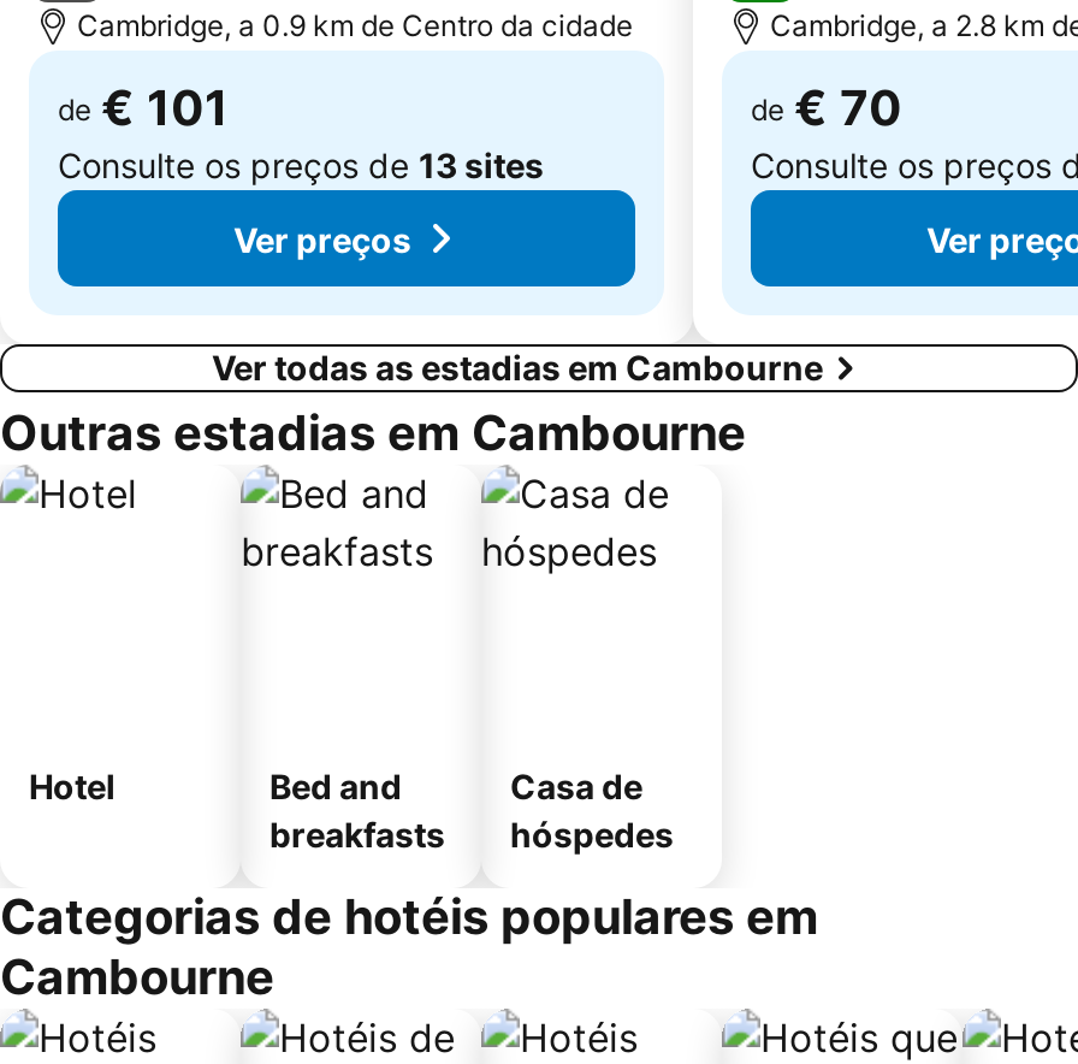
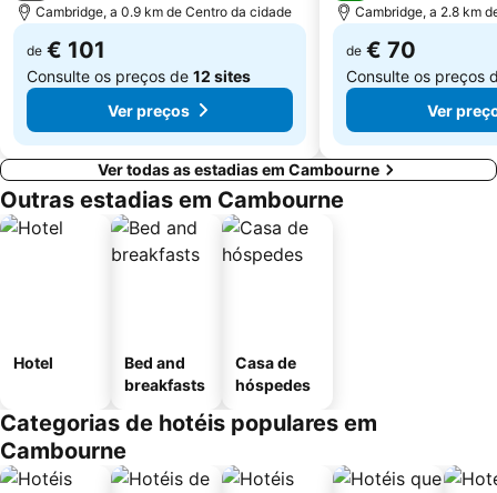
[58,144,544,185] Consulte os preços de 13 sites -> [27,67,251,85] Consulte os preços de 12 sites

